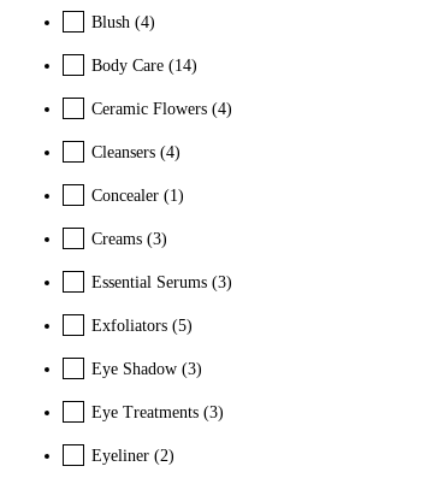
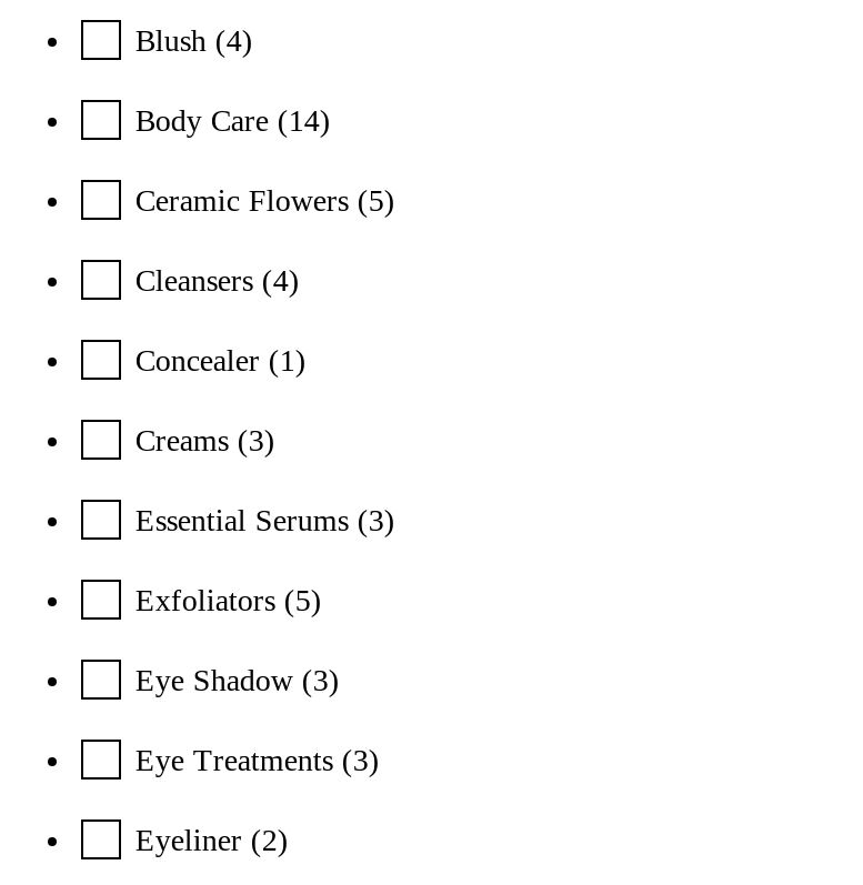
[92,100,233,118] Ceramic Flowers (4) -> [135,184,395,217] Ceramic Flowers (5)

